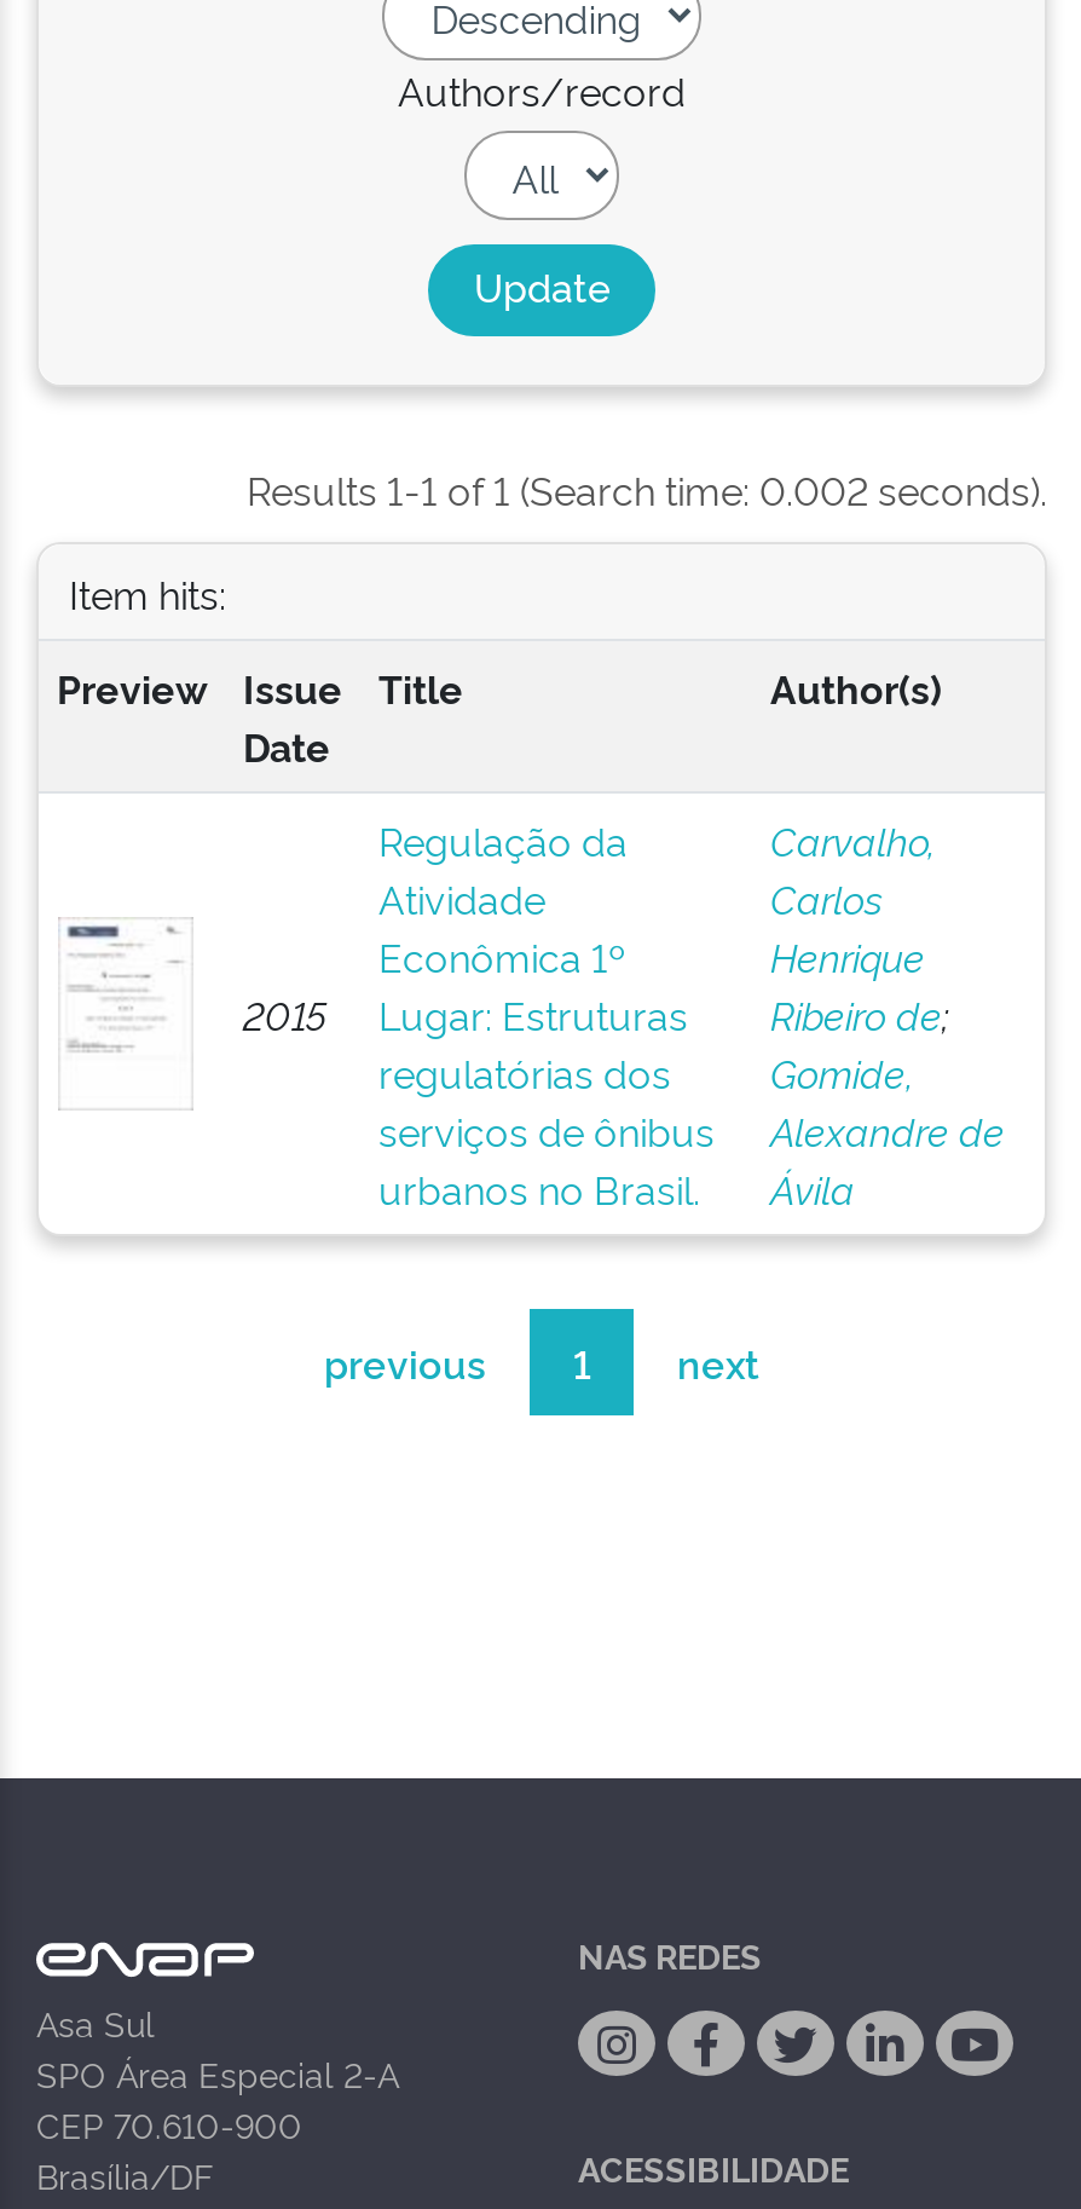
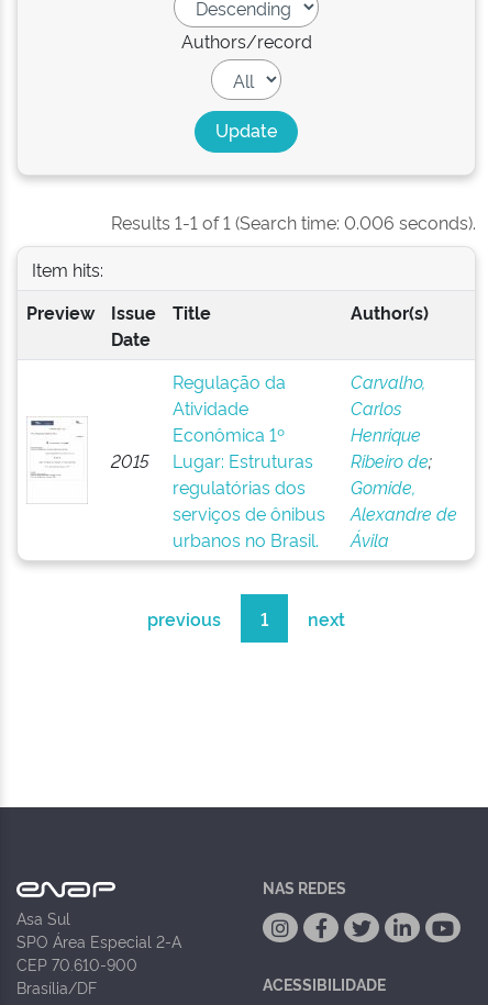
[247,462,1047,515] Results 1-1 of 1 (Search time: 0.002 seconds). -> [111,210,476,234] Results 1-1 of 1 (Search time: 0.006 seconds).

